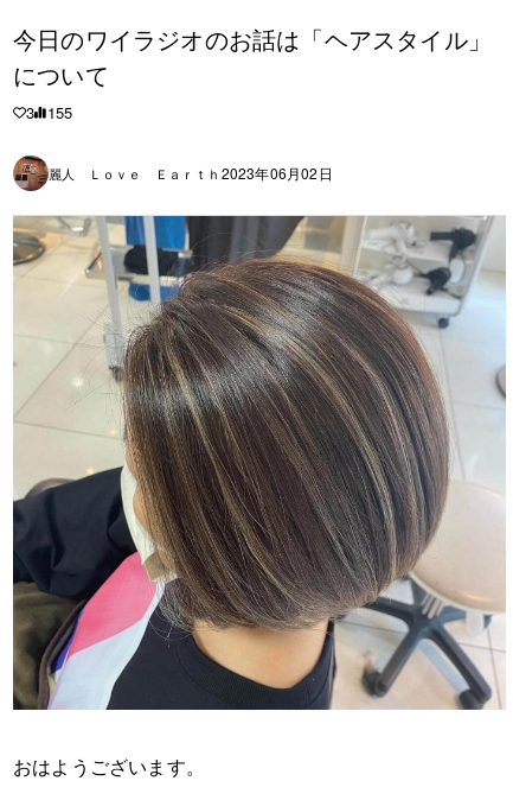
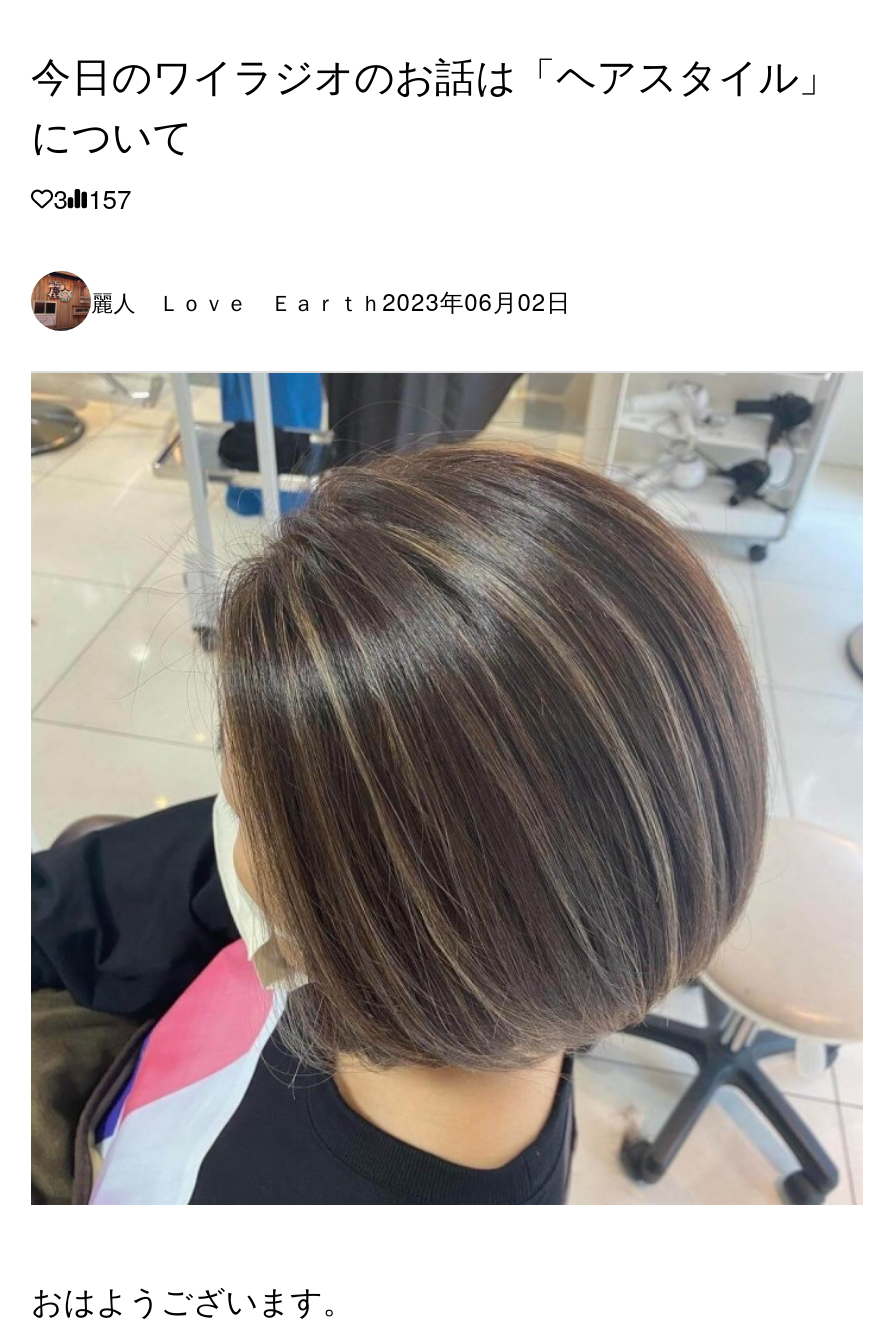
[26,101,73,123] 3 155 -> [53,179,131,217] 3 157

